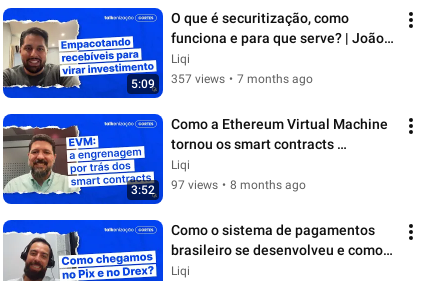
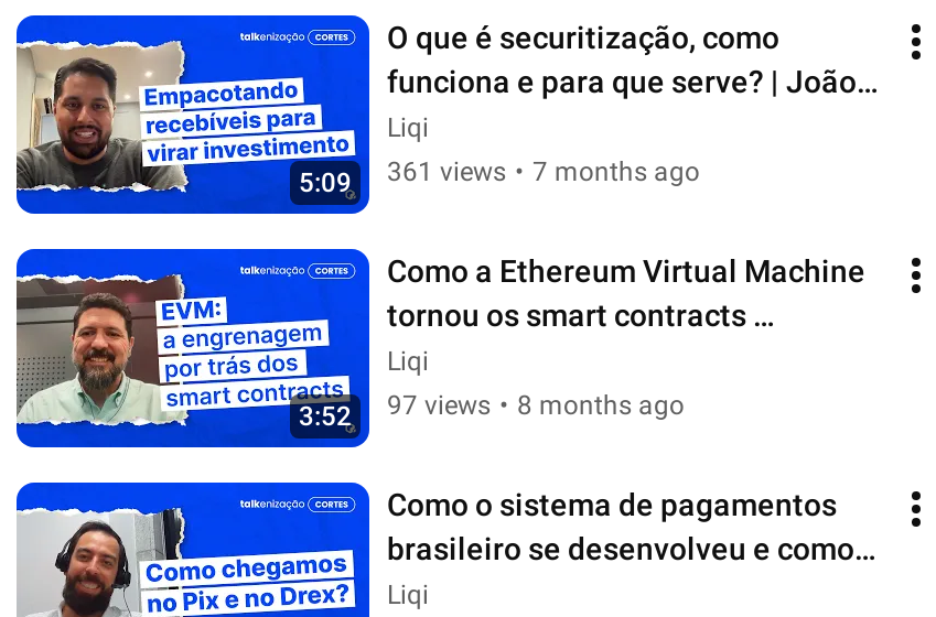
[171,72,313,86] 357 views • 7 months ago -> [387,157,700,188] 361 views • 7 months ago

